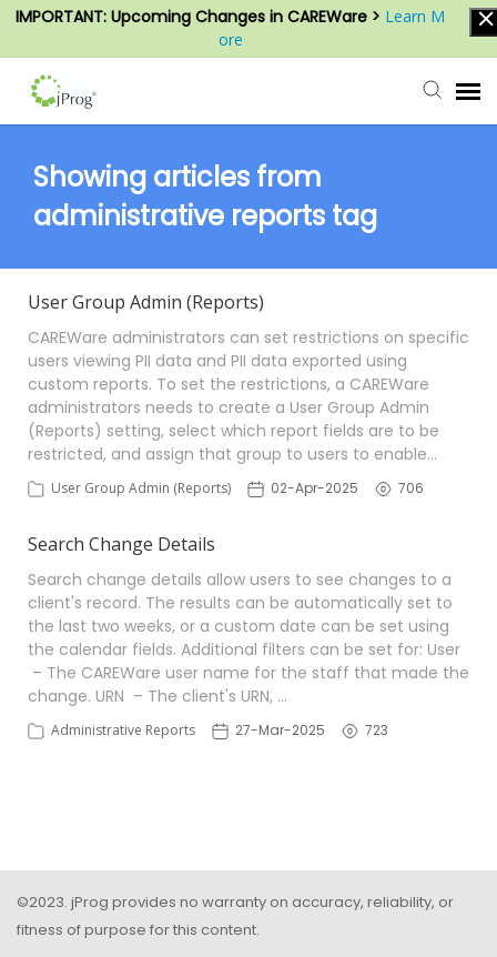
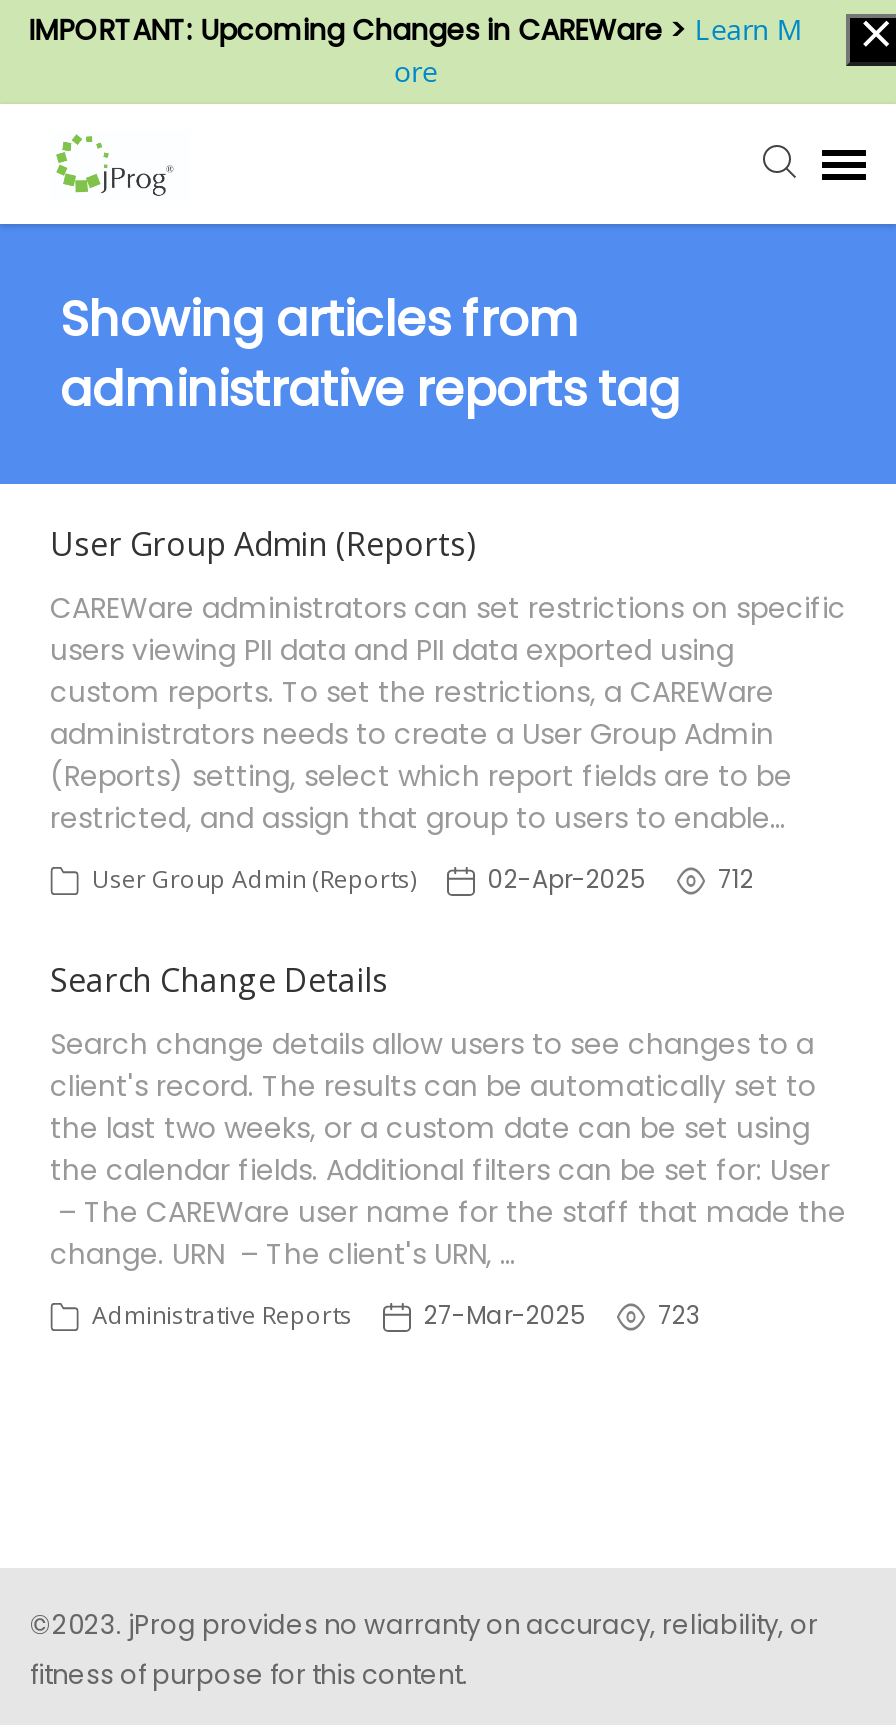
[398,478,424,497] 706 -> [718,862,754,896] 712

